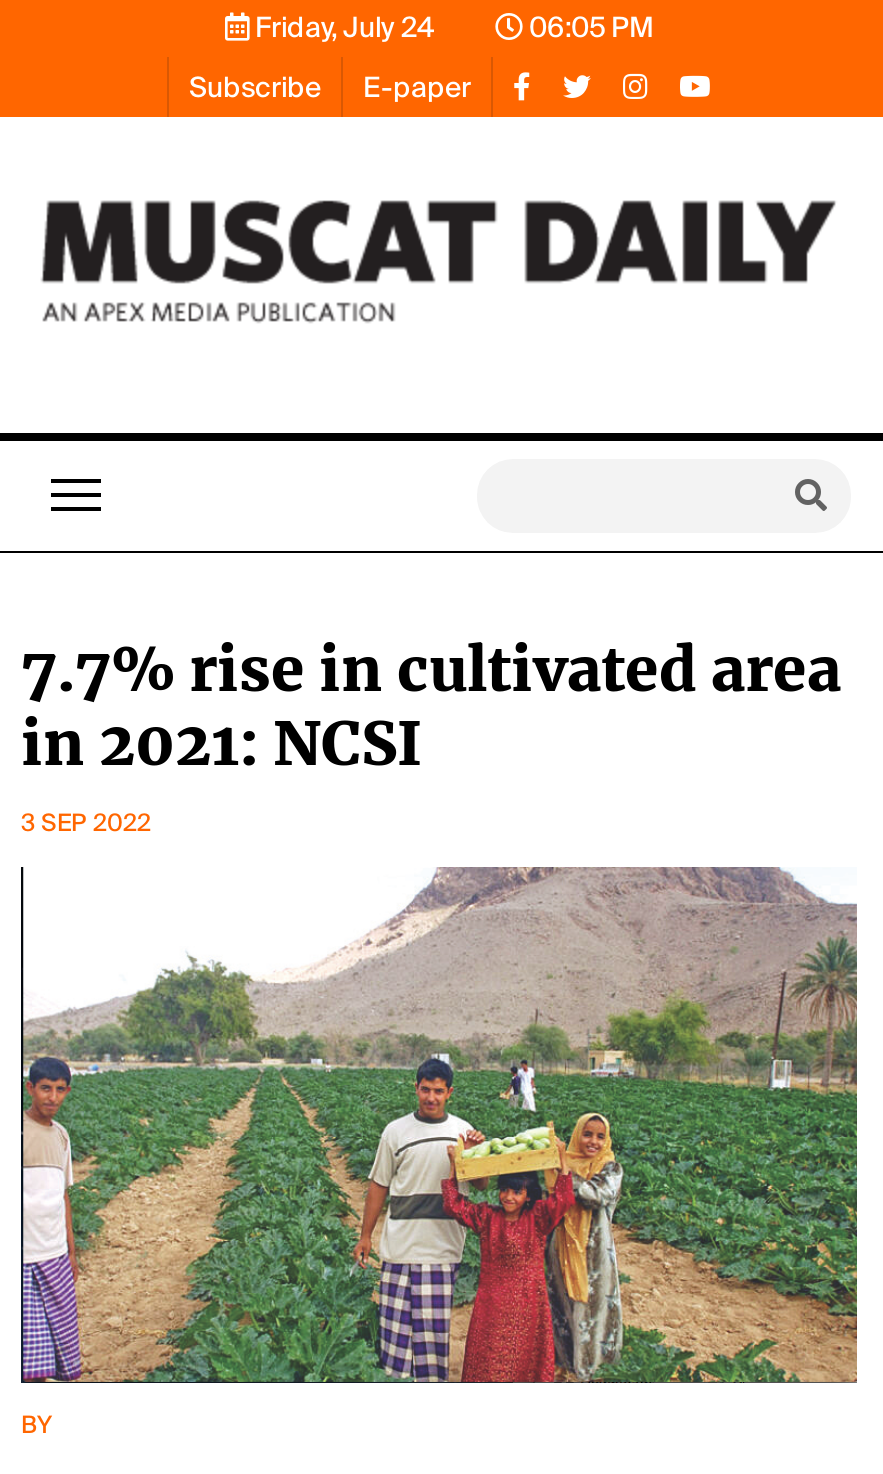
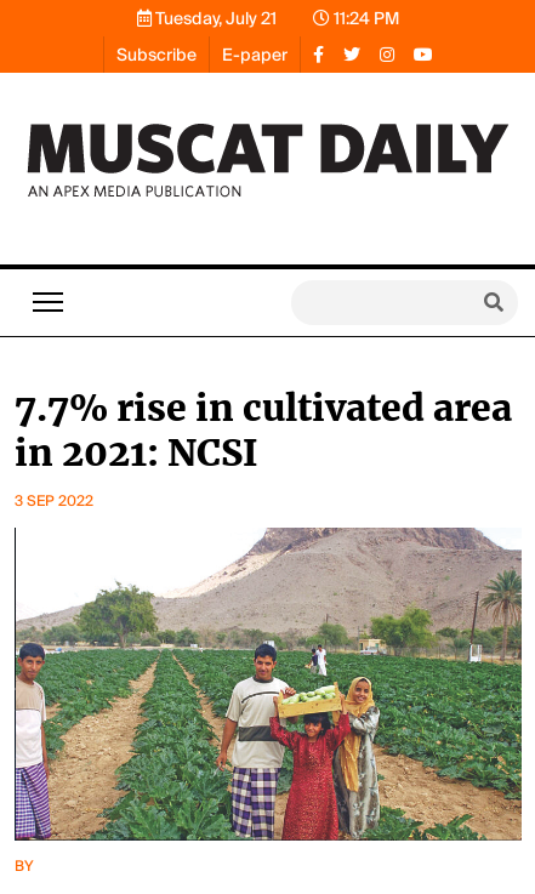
[249,9,435,45] Friday, July 24 -> [152,7,277,29] Tuesday, July 21
[523,9,653,45] 06:05 PM -> [330,7,399,29] 11:24 PM

